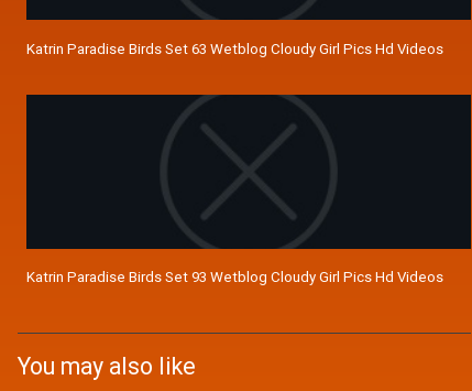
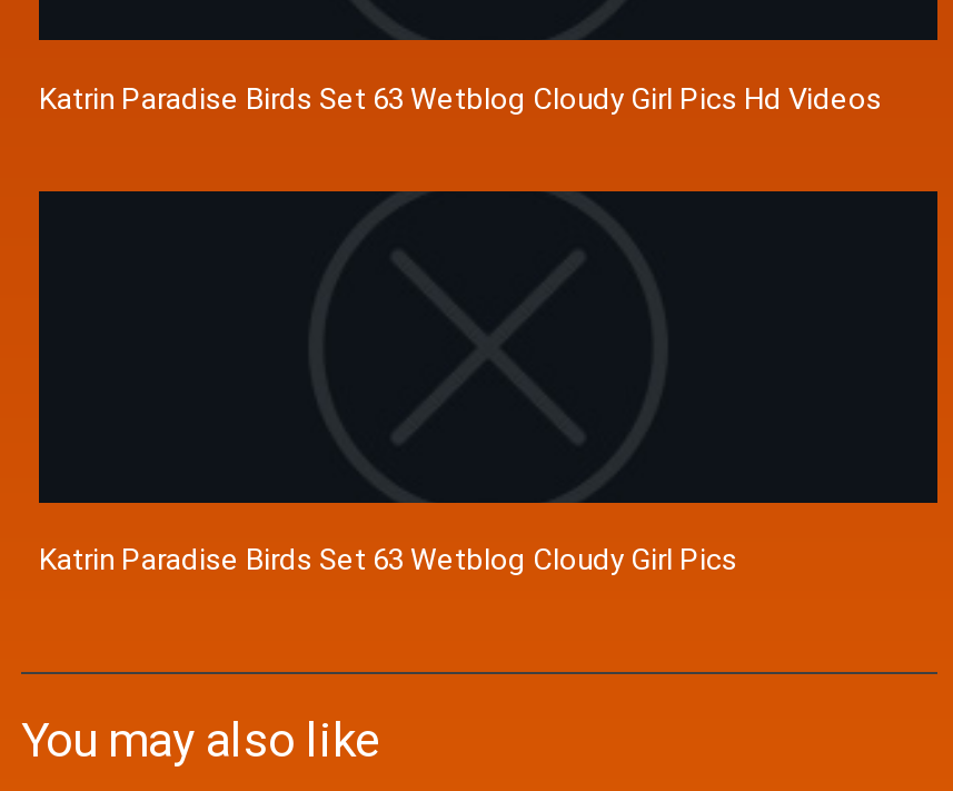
[26,268,443,287] Katrin Paradise Birds Set 93 Wetblog Cloudy Girl Pics Hd Videos -> [39,541,737,579] Katrin Paradise Birds Set 63 Wetblog Cloudy Girl Pics

